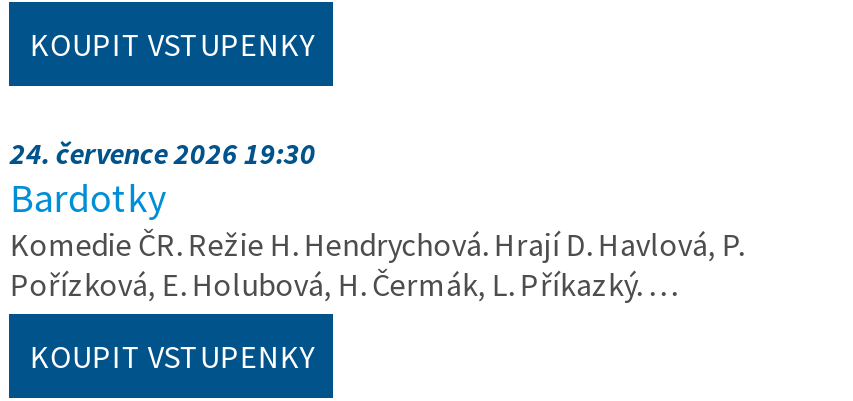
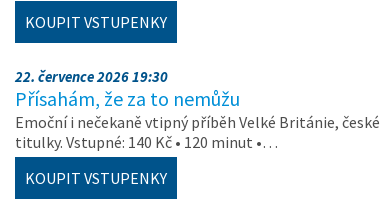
[10,134,744,304] 24. července 2026 19:30 | Bardotky | Komedie ČR. Režie H. Hendrychová. Hrají D. Havlová, P. | Pořízková, E. Holubová, H. Čermák, L. Příkazký. … -> [15,67,380,152] 22. července 2026 19:30 | Přísahám, že za to nemůžu | Emoční i nečekaně vtipný příběh Velké Británie, české | titulky. Vstupné: 140 Kč • 120 minut •…

